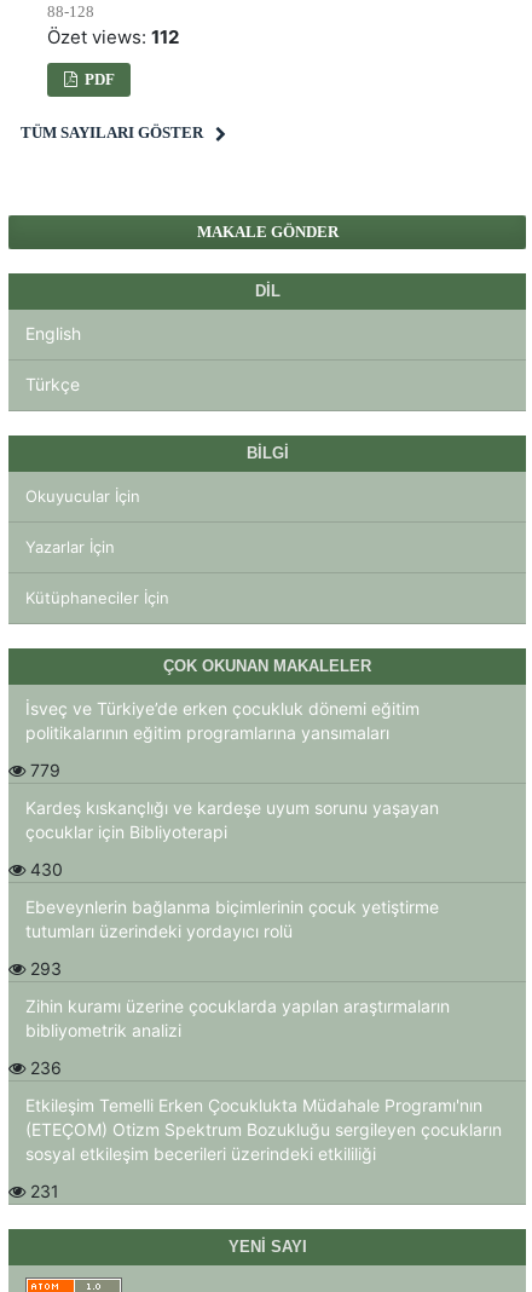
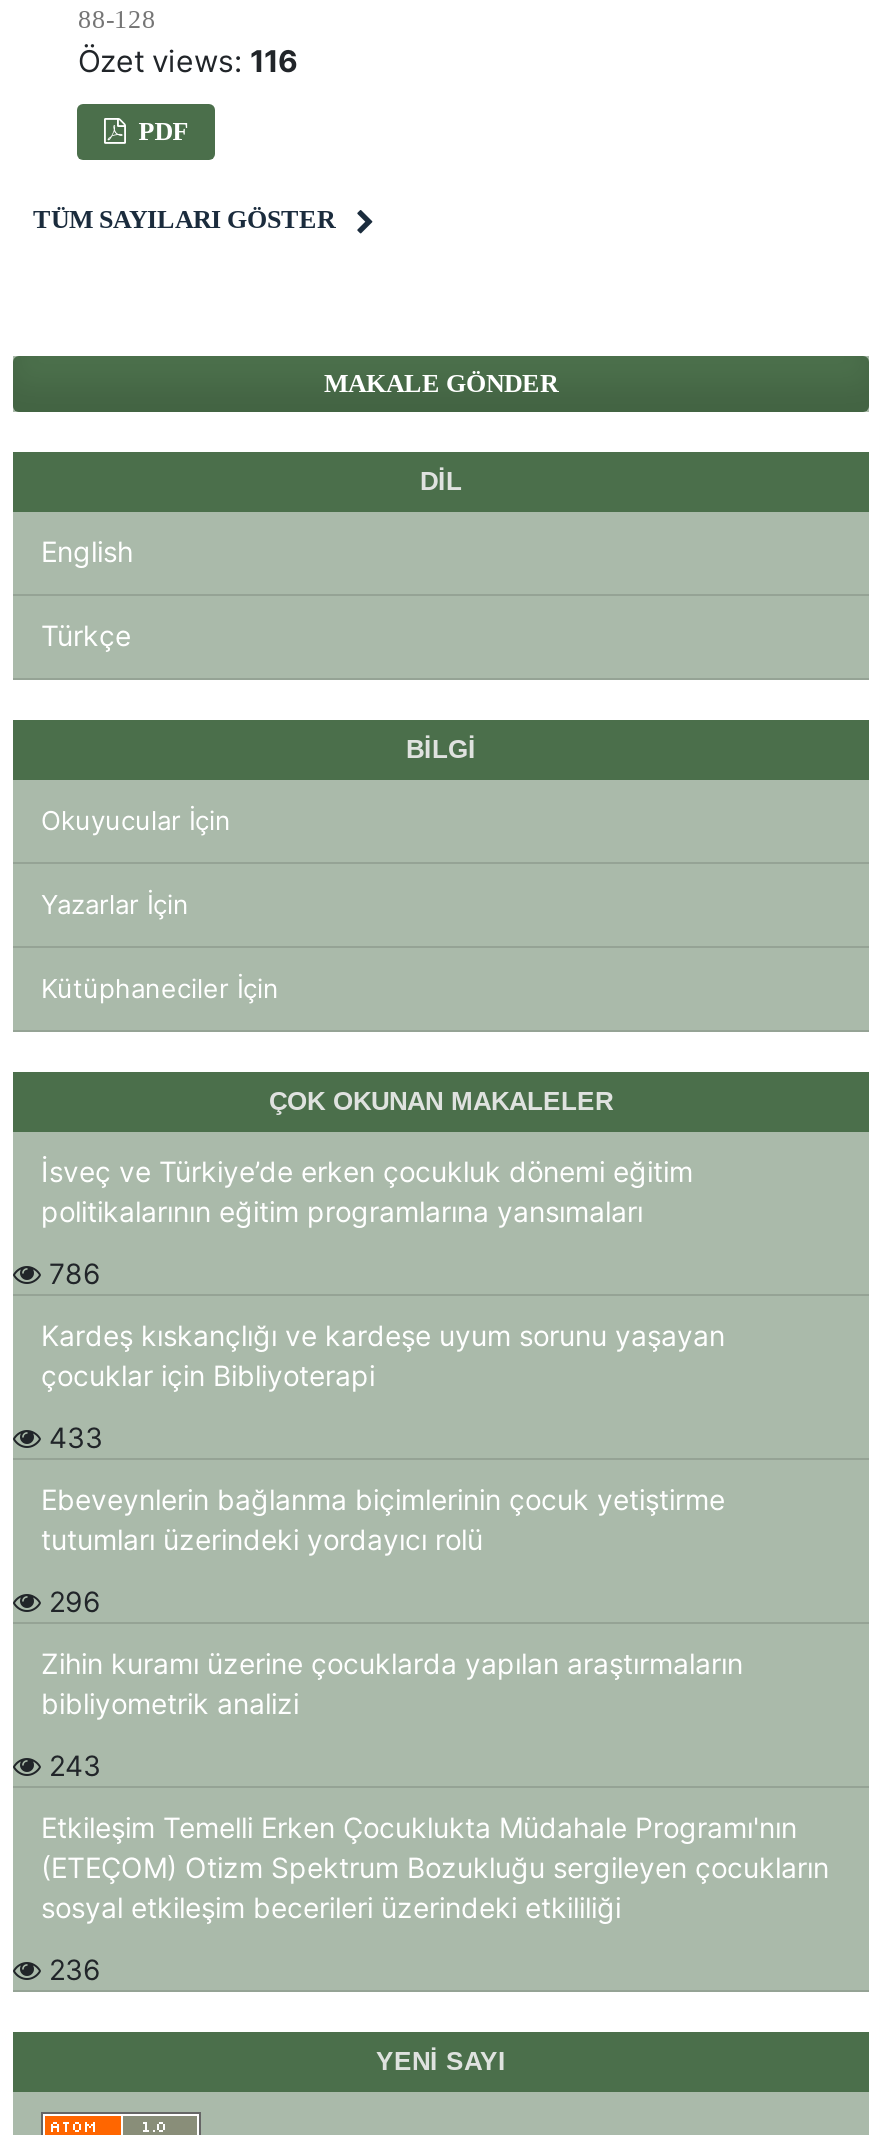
[48,26,180,49] Özet views: 112 -> [78,43,298,81] Özet views: 116
[25,759,60,780] 779 -> [41,1256,101,1290] 786
[25,859,63,879] 430 -> [41,1420,103,1454] 433
[25,958,62,978] 293 -> [41,1584,101,1618] 296
[25,1057,62,1078] 236 -> [41,1748,101,1782] 243
[25,1180,59,1201] 231 -> [41,1952,101,1986] 236

